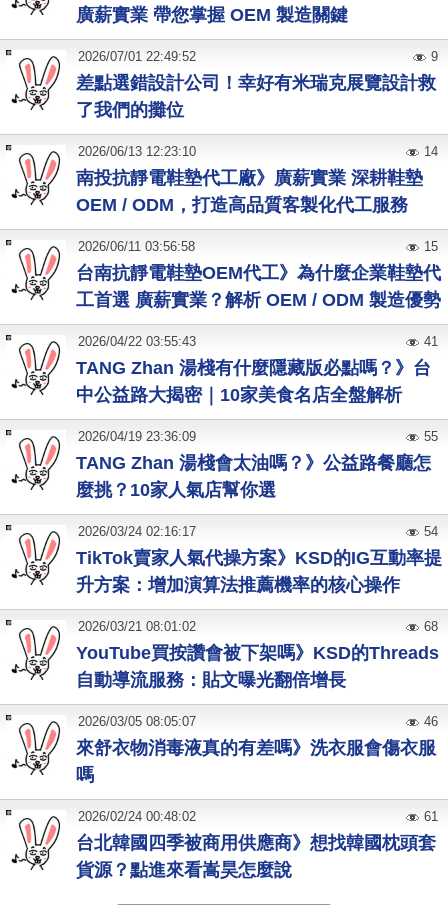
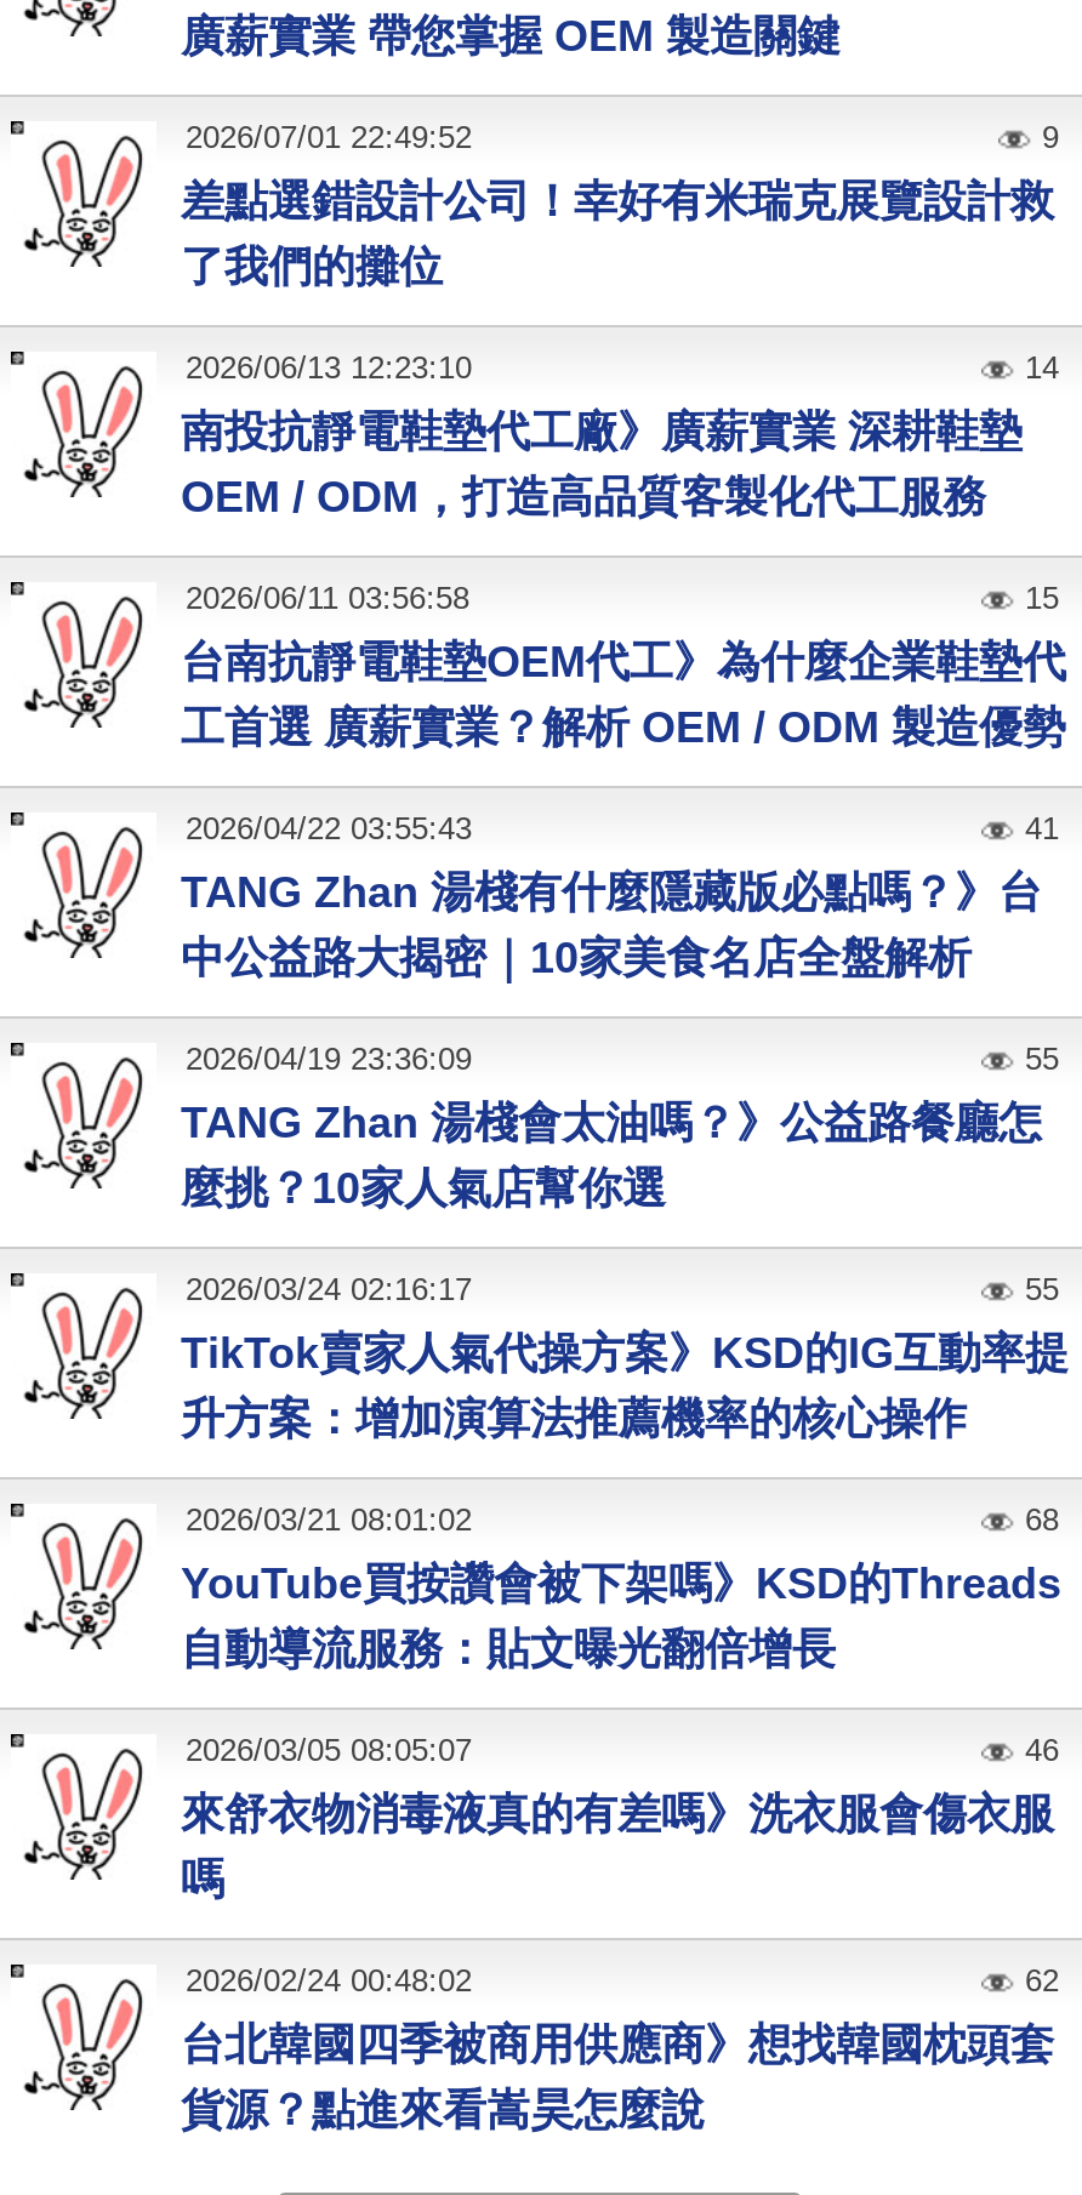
[424,524,438,539] 54 -> [1025,1271,1059,1307] 55
[424,809,438,824] 61 -> [1025,1962,1059,1999] 62

